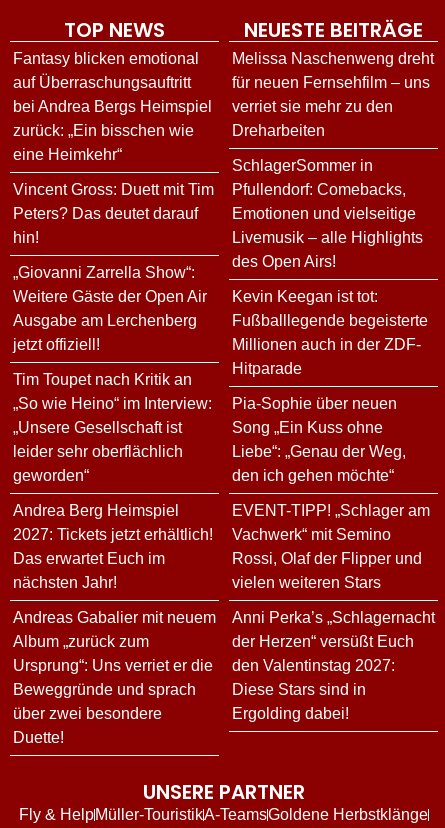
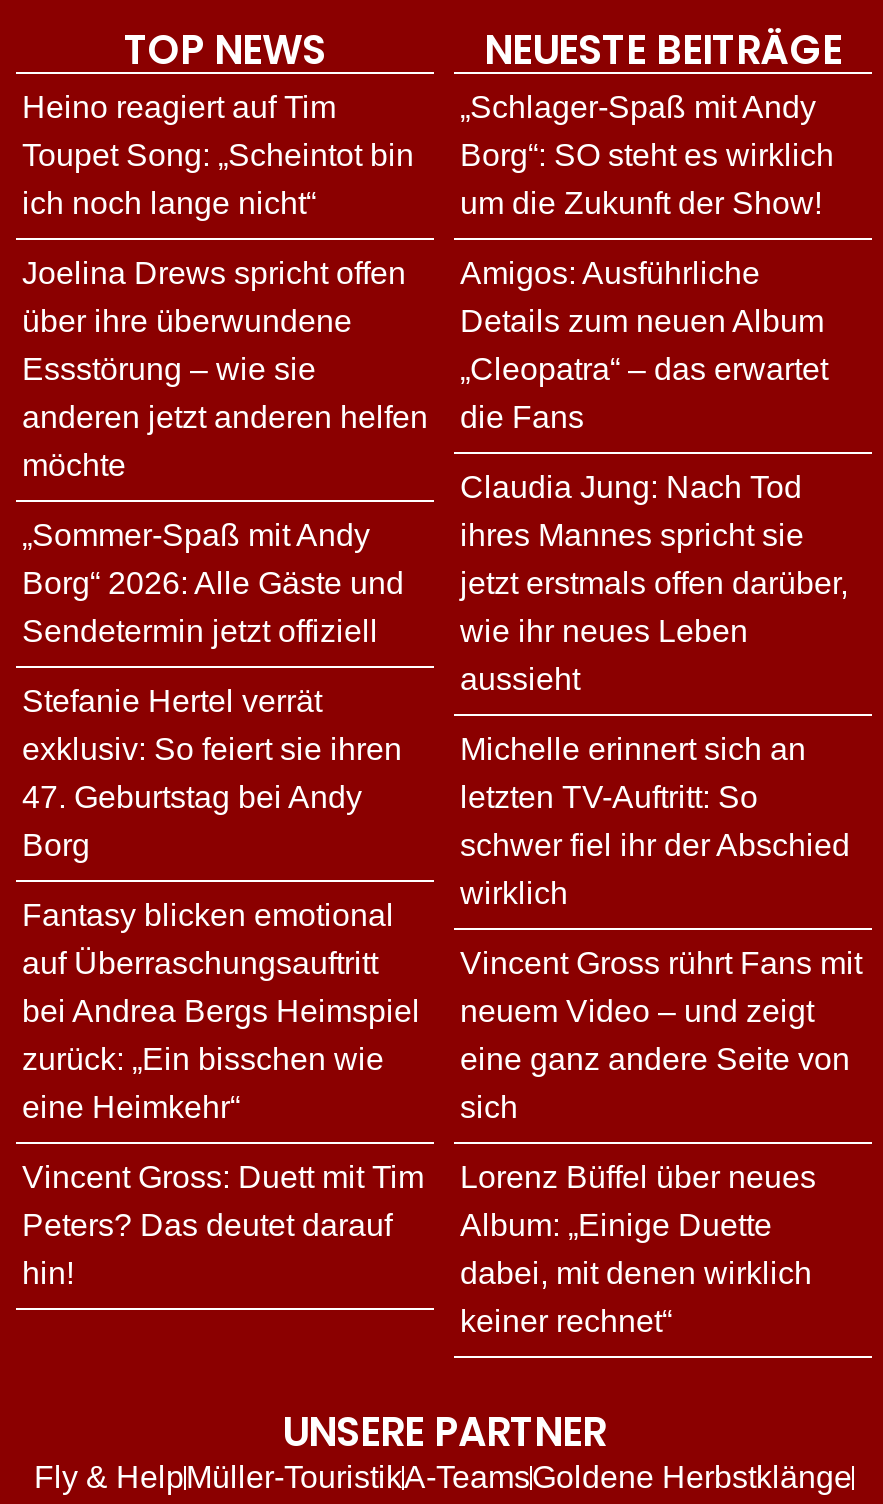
none -> [22,90,428,862] Heino reagiert auf Tim | Toupet Song: „Scheintot bin | ich noch lange nicht“ | Joelina Drews spricht offen | über ihre überwundene | Essstörung – wie sie | anderen jetzt anderen helfen | möchte | „Sommer-Spaß mit Andy | Borg“ 2026: Alle Gäste und | Sendetermin jetzt offiziell | Stefanie Hertel verrät | exklusiv: So feiert sie ihren | 47. Geburtstag bei Andy | Borg
moved [13,50,212,163] -> [22,898,420,1124]: Fantasy blicken emotional | auf Überraschungsauftritt | bei Andrea Bergs Heimspiel | zurück: „Ein bisschen wie | eine Heimkehr“
[232,50,434,139] Melissa Naschenweng dreht | für neuen Fernsehfilm – uns | verriet sie mehr zu den | Dreharbeiten -> [460,90,834,220] „Schlager-Spaß mit Andy | Borg“: SO steht es wirklich | um die Zukunft der Show!
[232,157,423,270] SchlagerSommer in | Pfullendorf: Comebacks, | Emotionen und vielseitige | Livemusik – alle Highlights | des Open Airs! -> [460,256,828,434] Amigos: Ausführliche | Details zum neuen Album | „Cleopatra“ – das erwartet | die Fans
moved [13,181,214,246] -> [22,1160,424,1290]: Vincent Gross: Duett mit Tim | Peters? Das deutet darauf | hin!
[13,264,216,746] „Giovanni Zarrella Show“: | Weitere Gäste der Open Air | Ausgabe am Lerchenberg | jetzt offiziell! | Tim Toupet nach Kritik an | „So wie Heino“ im Interview: | „Unsere Gesellschaft ist | leider sehr oberflächlich | geworden“ | Andrea Berg Heimspiel | 2027: Tickets jetzt erhältlich! | Das erwartet Euch im | nächsten Jahr! | Andreas Gabalier mit neuem | Album „zurück zum | Ursprung“: Uns verriet er die | Beweggründe und sprach | über zwei besondere | Duette! -> none
[232,288,428,377] Kevin Keegan ist tot: | Fußballlegende begeisterte | Millionen auch in der ZDF- | Hitparade -> [460,470,848,696] Claudia Jung: Nach Tod | ihres Mannes spricht sie | jetzt erstmals offen darüber, | wie ihr neues Leben | aussieht
[232,395,406,484] Pia-Sophie über neuen | Song „Ein Kuss ohne | Liebe“: „Genau der Weg, | den ich gehen möchte“ -> [460,732,850,910] Michelle erinnert sich an | letzten TV-Auftritt: So | schwer fiel ihr der Abschied | wirklich
[232,502,430,591] EVENT-TIPP! „Schlager am | Vachwerk“ mit Semino | Rossi, Olaf der Flipper und | vielen weiteren Stars -> [460,946,862,1124] Vincent Gross rührt Fans mit | neuem Video – und zeigt | eine ganz andere Seite von | sich
[232,609,435,722] Anni Perka’s „Schlagernacht | der Herzen“ versüßt Euch | den Valentinstag 2027: | Diese Stars sind in | Ergolding dabei! -> [460,1160,816,1338] Lorenz Büffel über neues | Album: „Einige Duette | dabei, mit denen wirklich | keiner rechnet“

